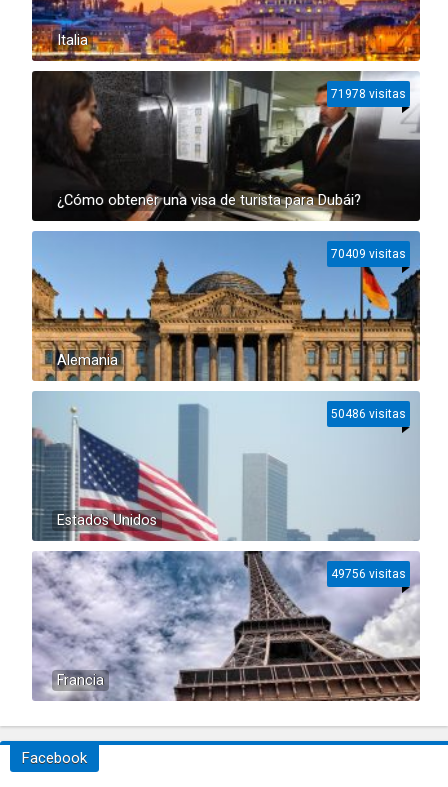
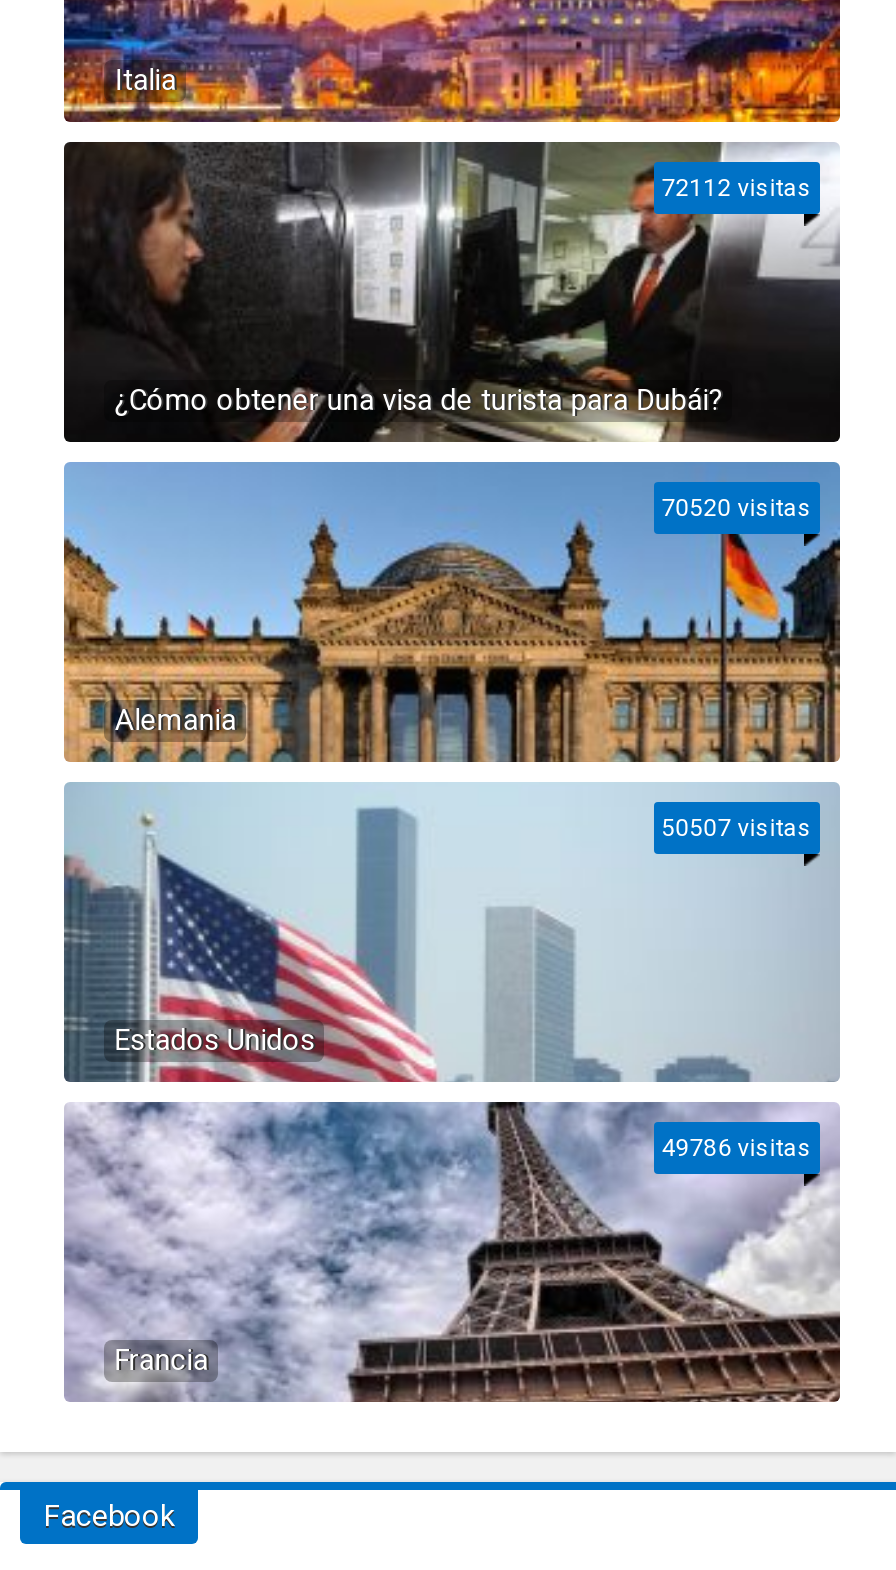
[331,87,406,101] 71978 visitas -> [662,174,812,202] 72112 visitas
[331,247,406,261] 70409 visitas -> [662,494,812,522] 70520 visitas
[331,407,406,421] 50486 visitas -> [662,814,812,842] 50507 visitas
[331,567,406,581] 49756 visitas -> [662,1134,812,1162] 49786 visitas

